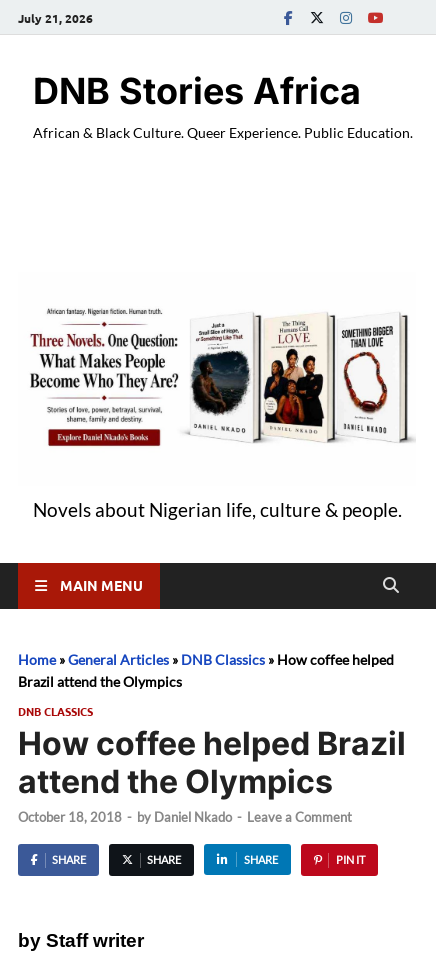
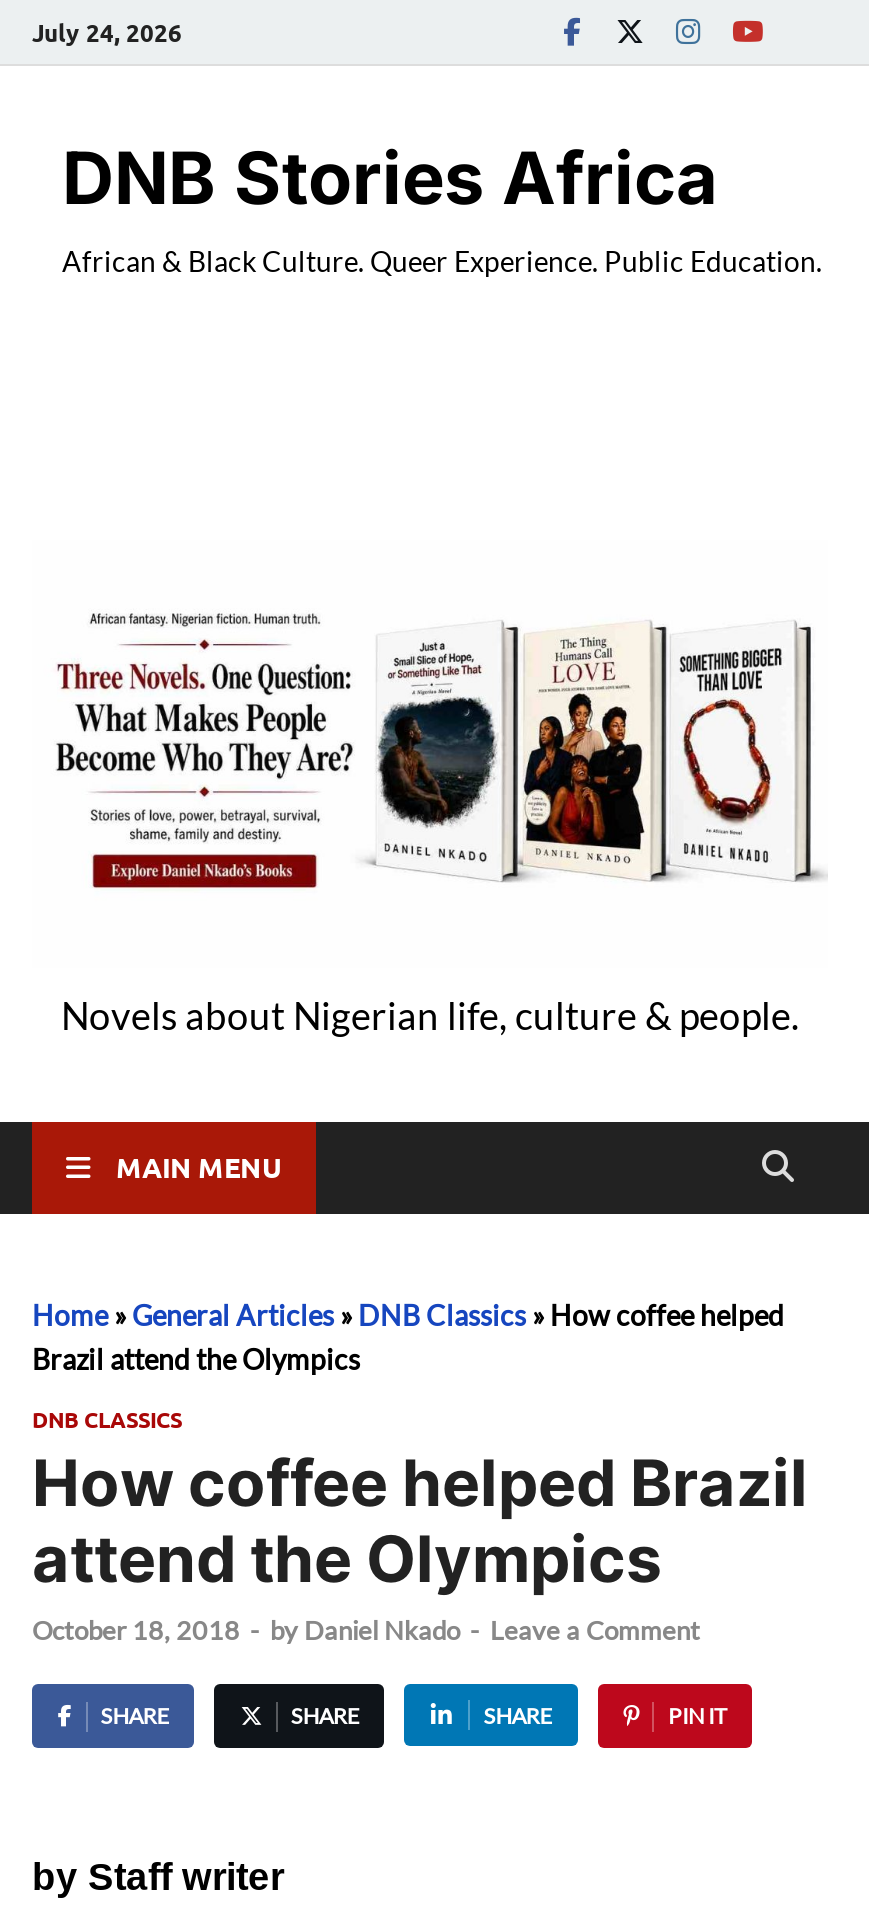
[18,9,93,25] July 21, 2026 -> [32,15,182,47] July 24, 2026

